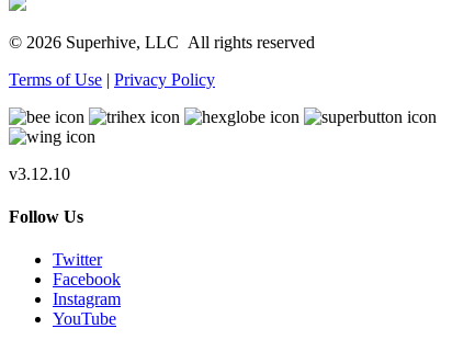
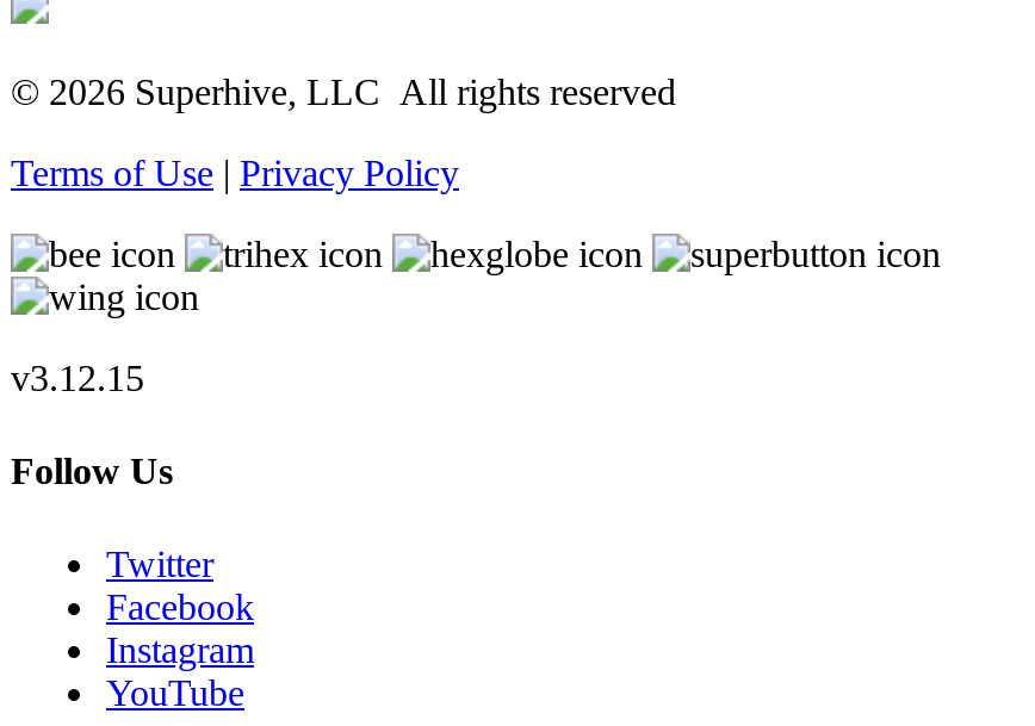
[9,164,70,183] v3.12.10 -> [11,357,144,397] v3.12.15

